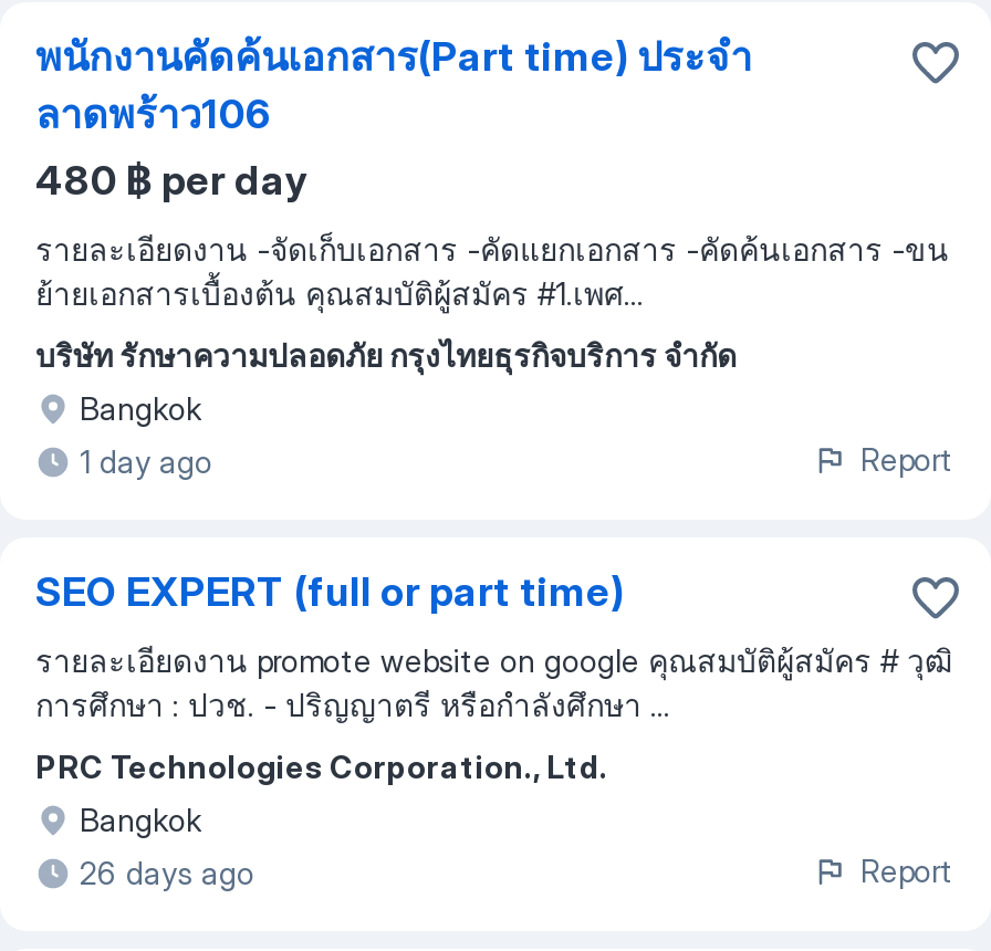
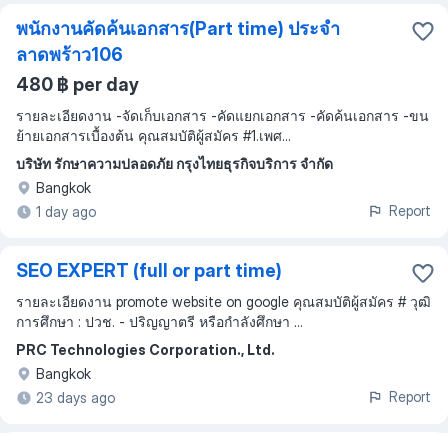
[80,854,254,891] 26 days ago -> [36,389,115,406] 23 days ago

